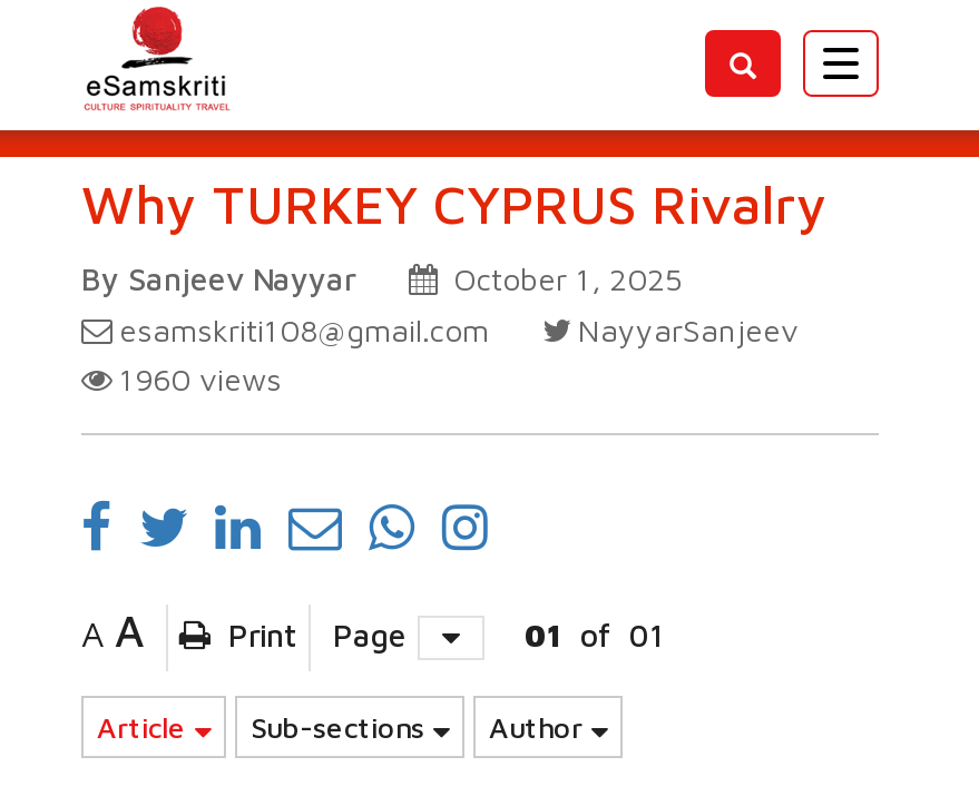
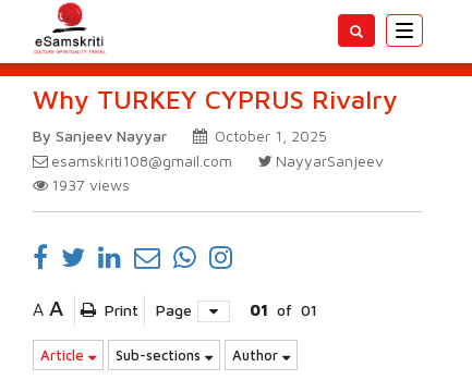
[119,360,282,397] 1960 views -> [51,175,130,194] 1937 views

